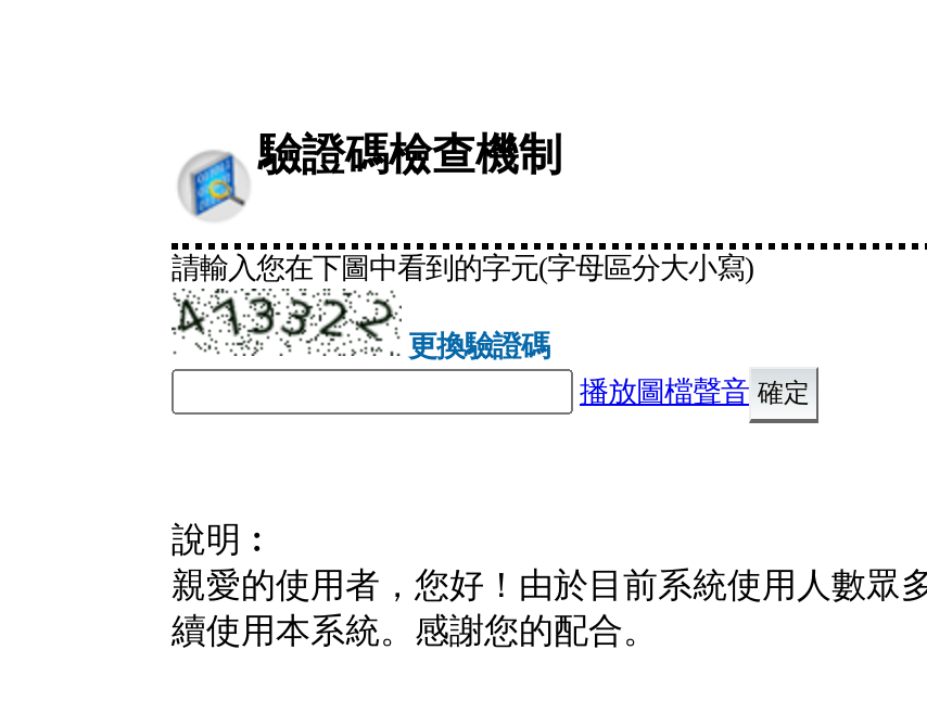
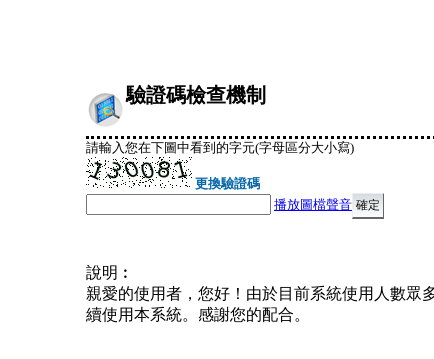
[169,289,402,358] [image] -> [85,157,193,189] [image]

